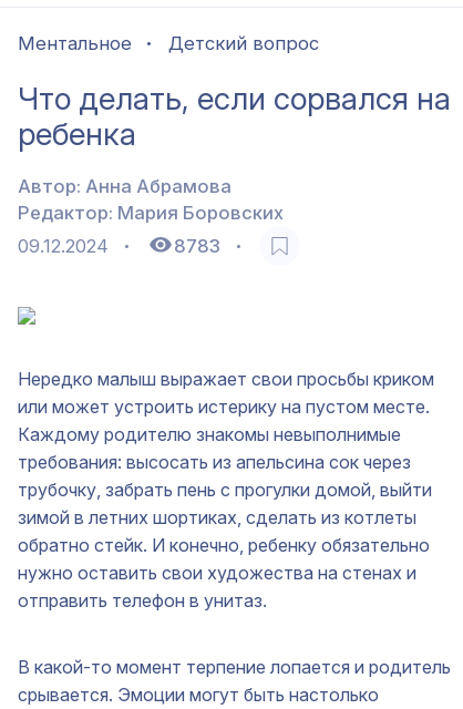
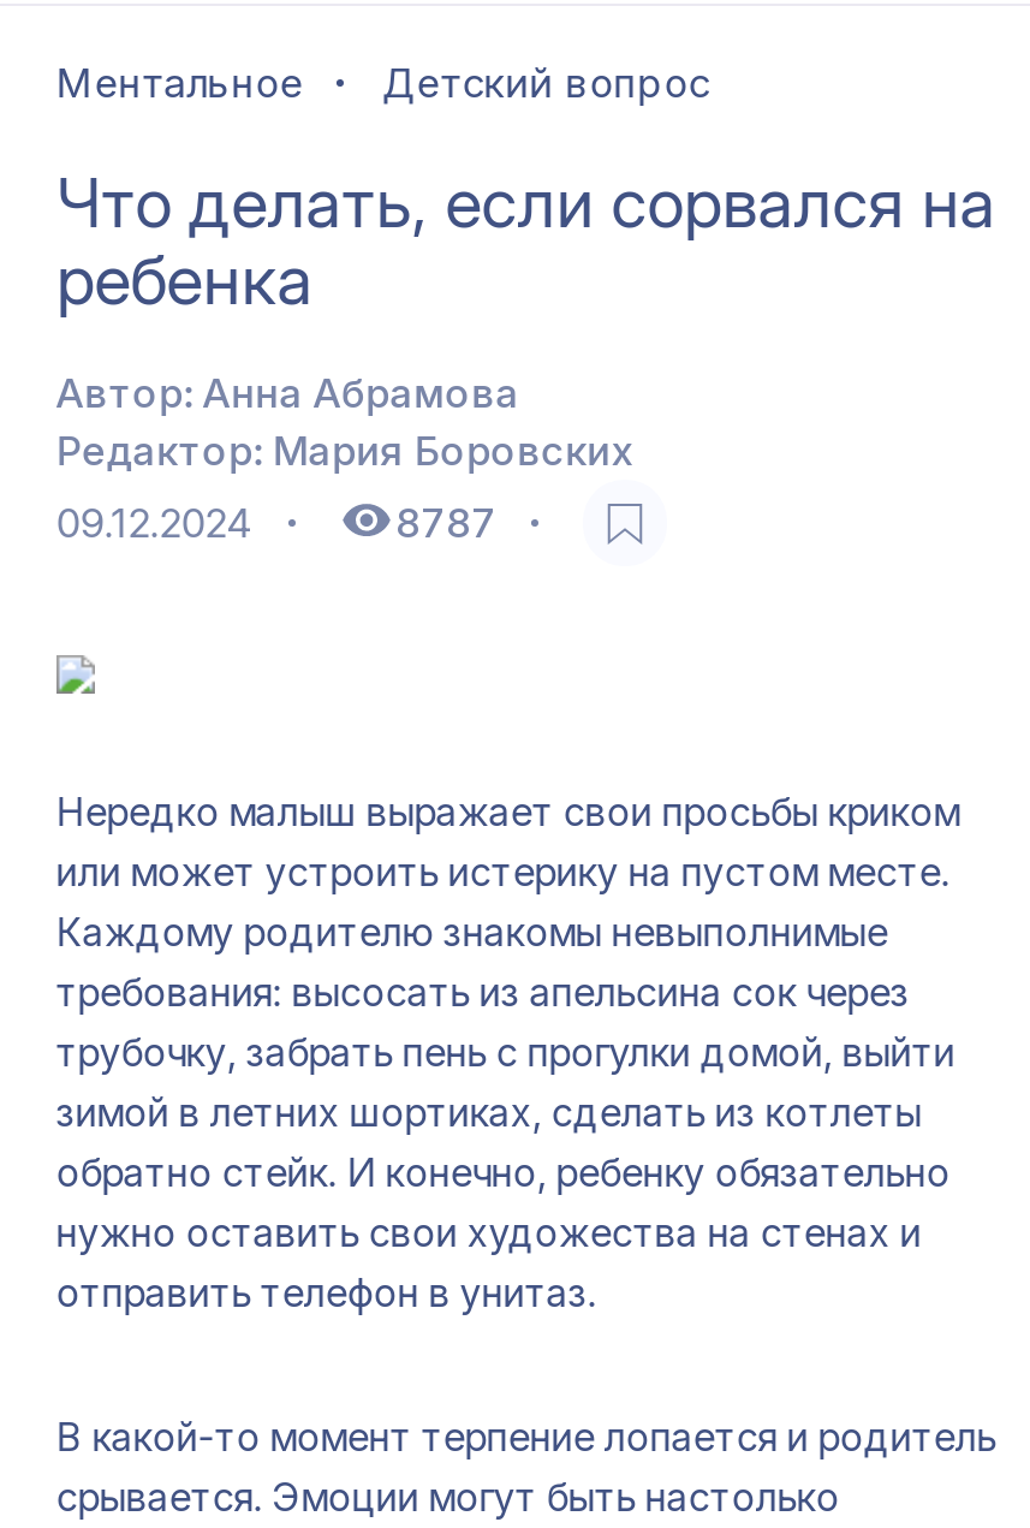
[174,235,220,257] 8783 -> [395,498,496,546] 8787

